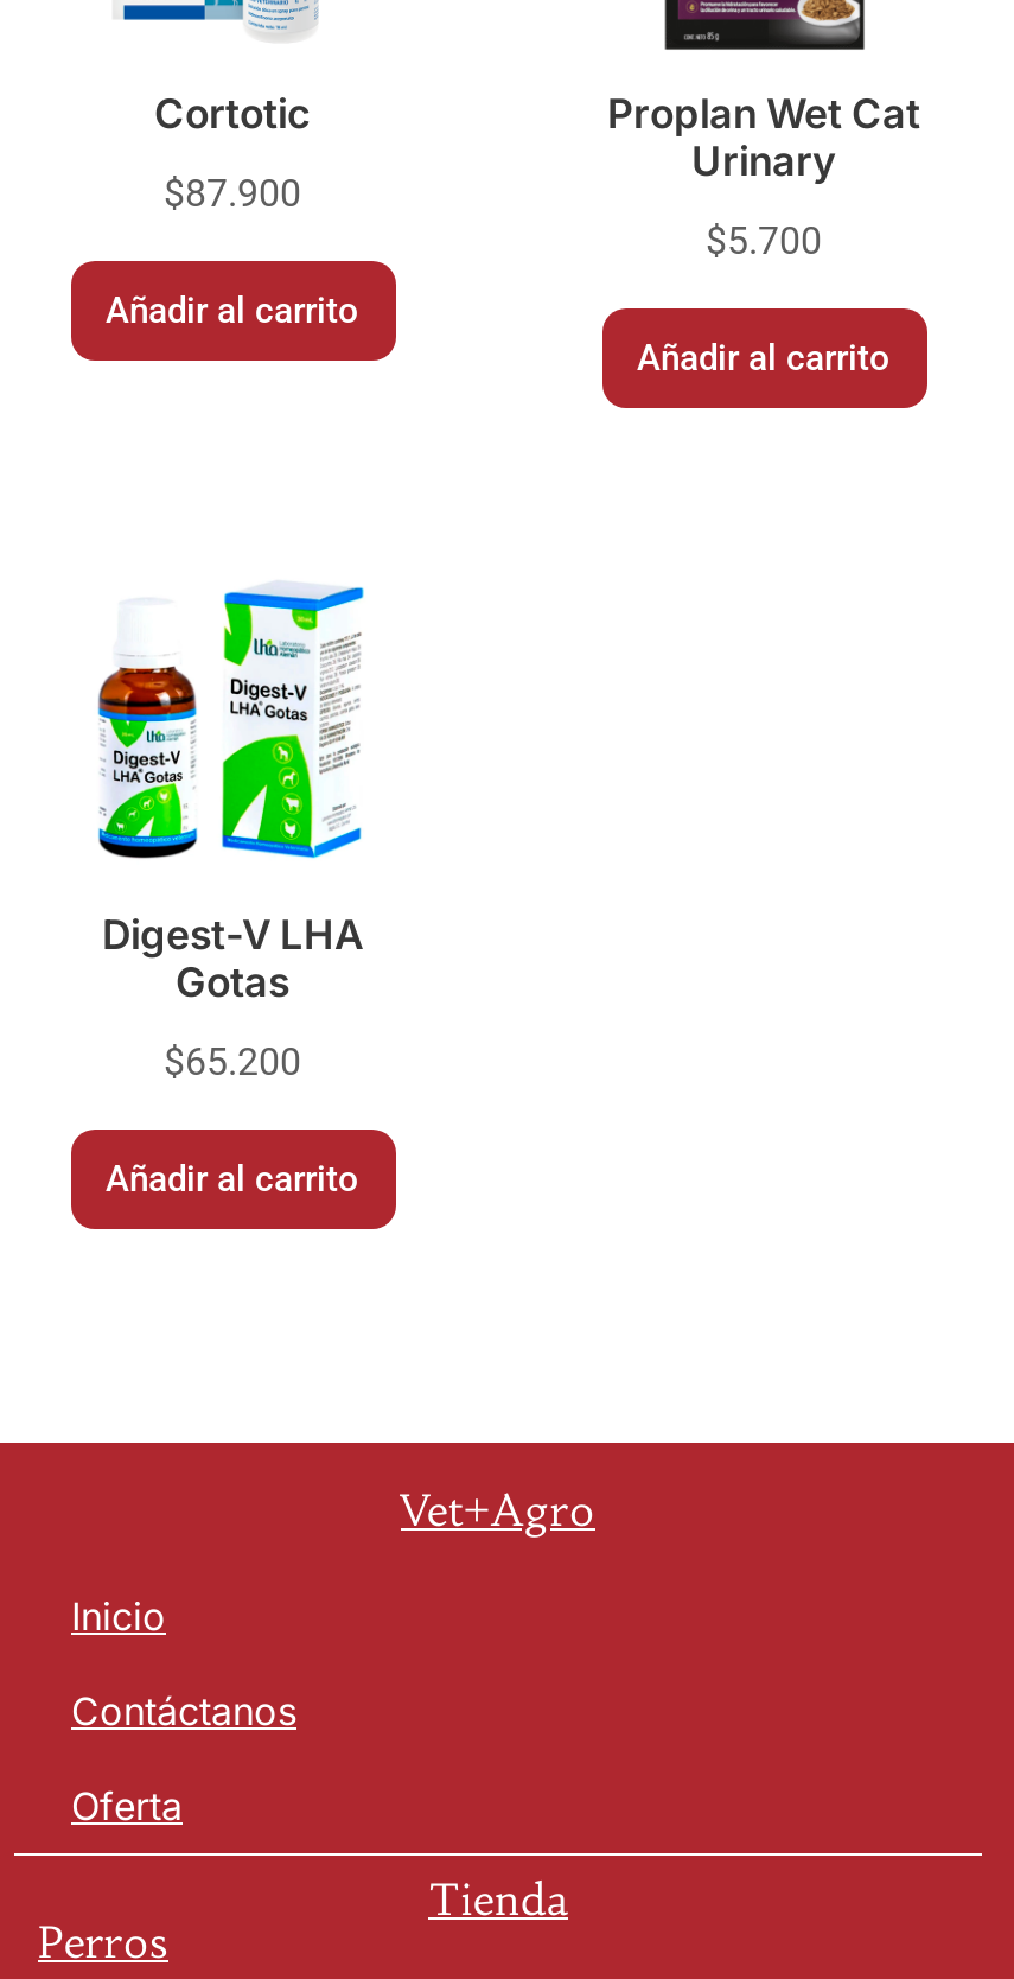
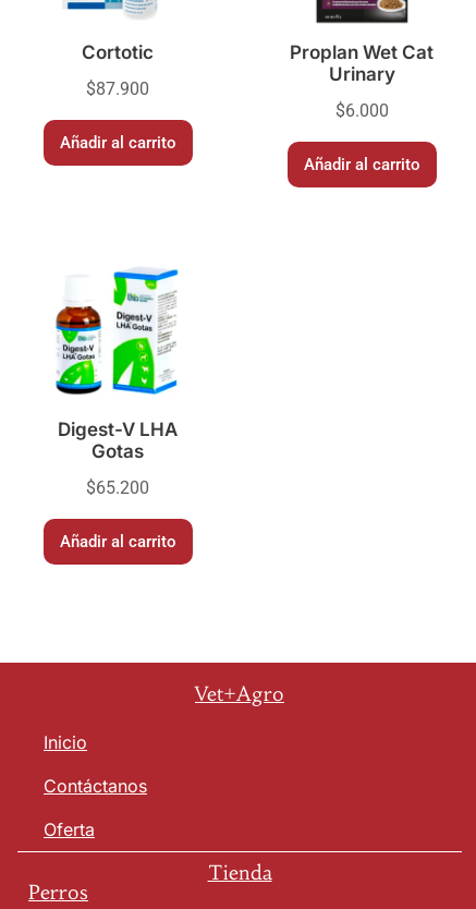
[706,218,822,263] $5.700 -> [335,100,388,121] $6.000

